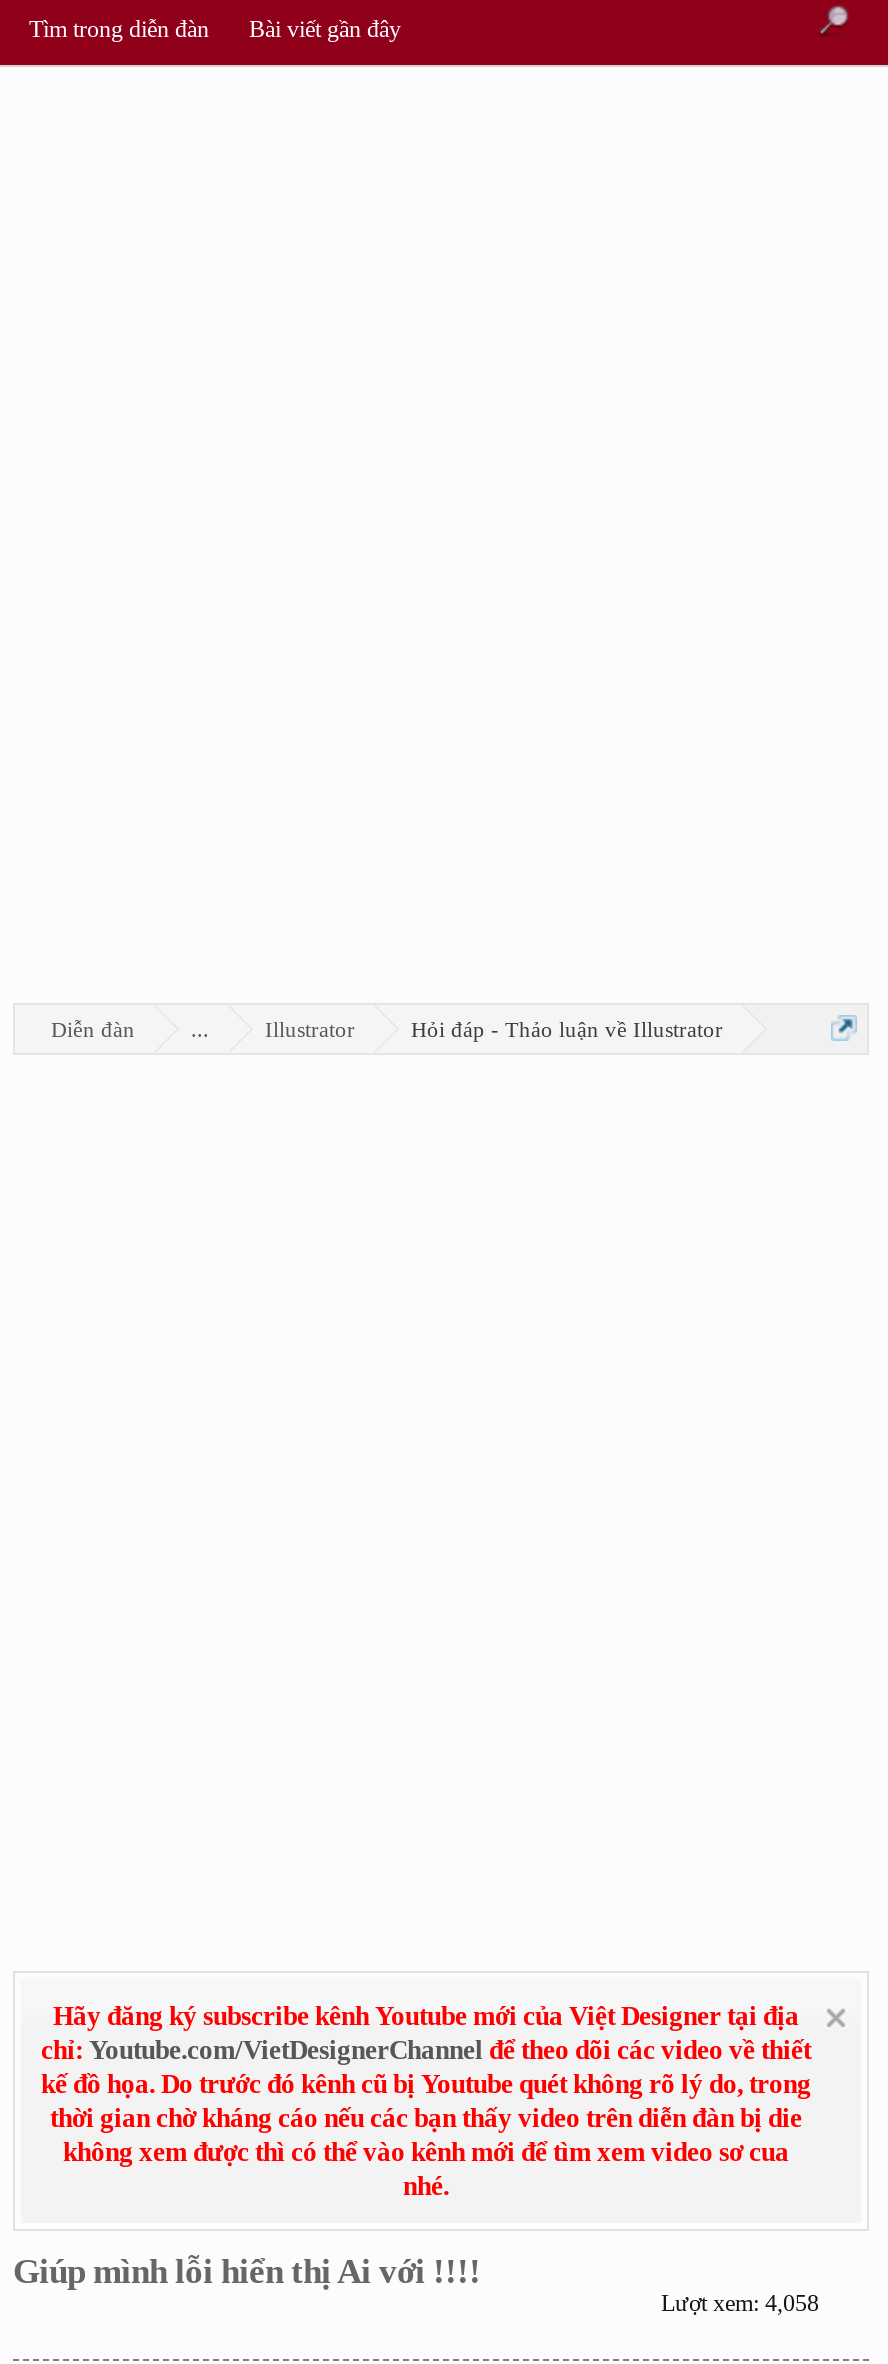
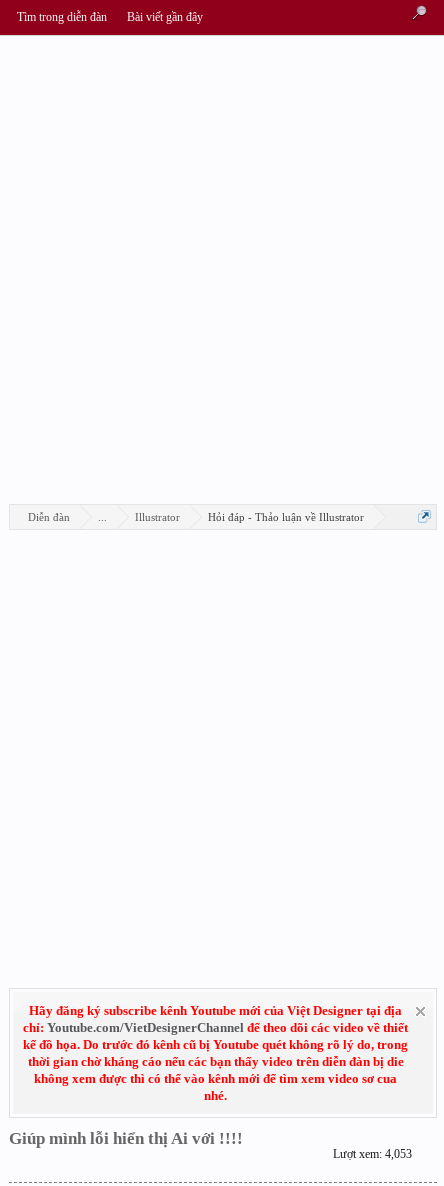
[661,2289,819,2317] Lượt xem: 4,058 -> [333,1147,412,1161] Lượt xem: 4,053

